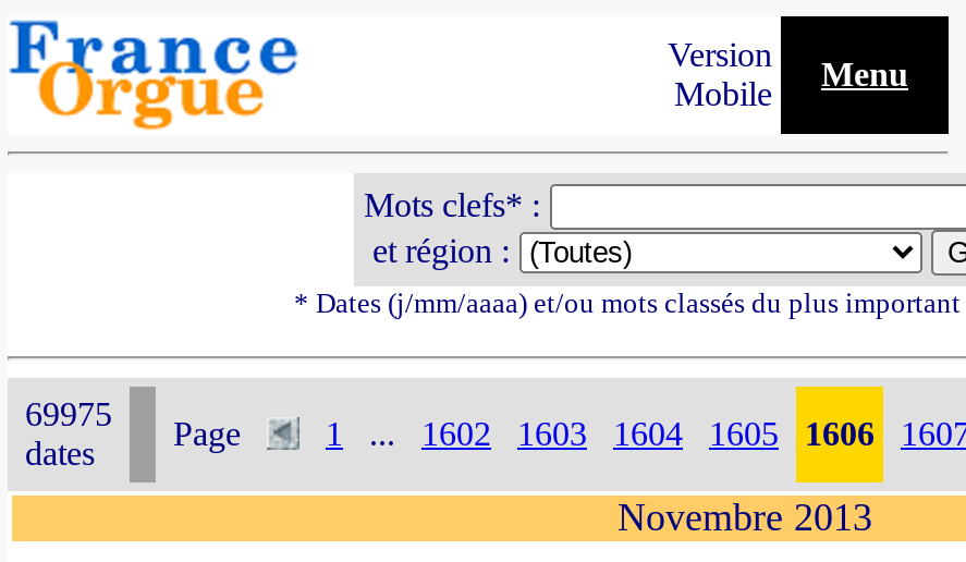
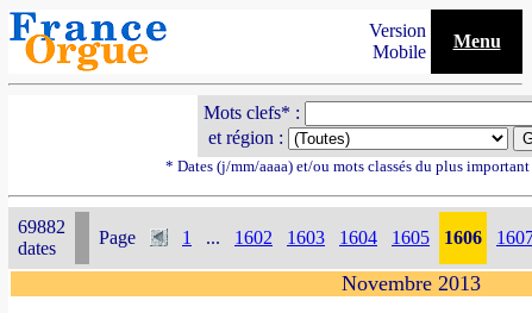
[25,395,112,432] 69975 -> [18,217,65,237] 69882

